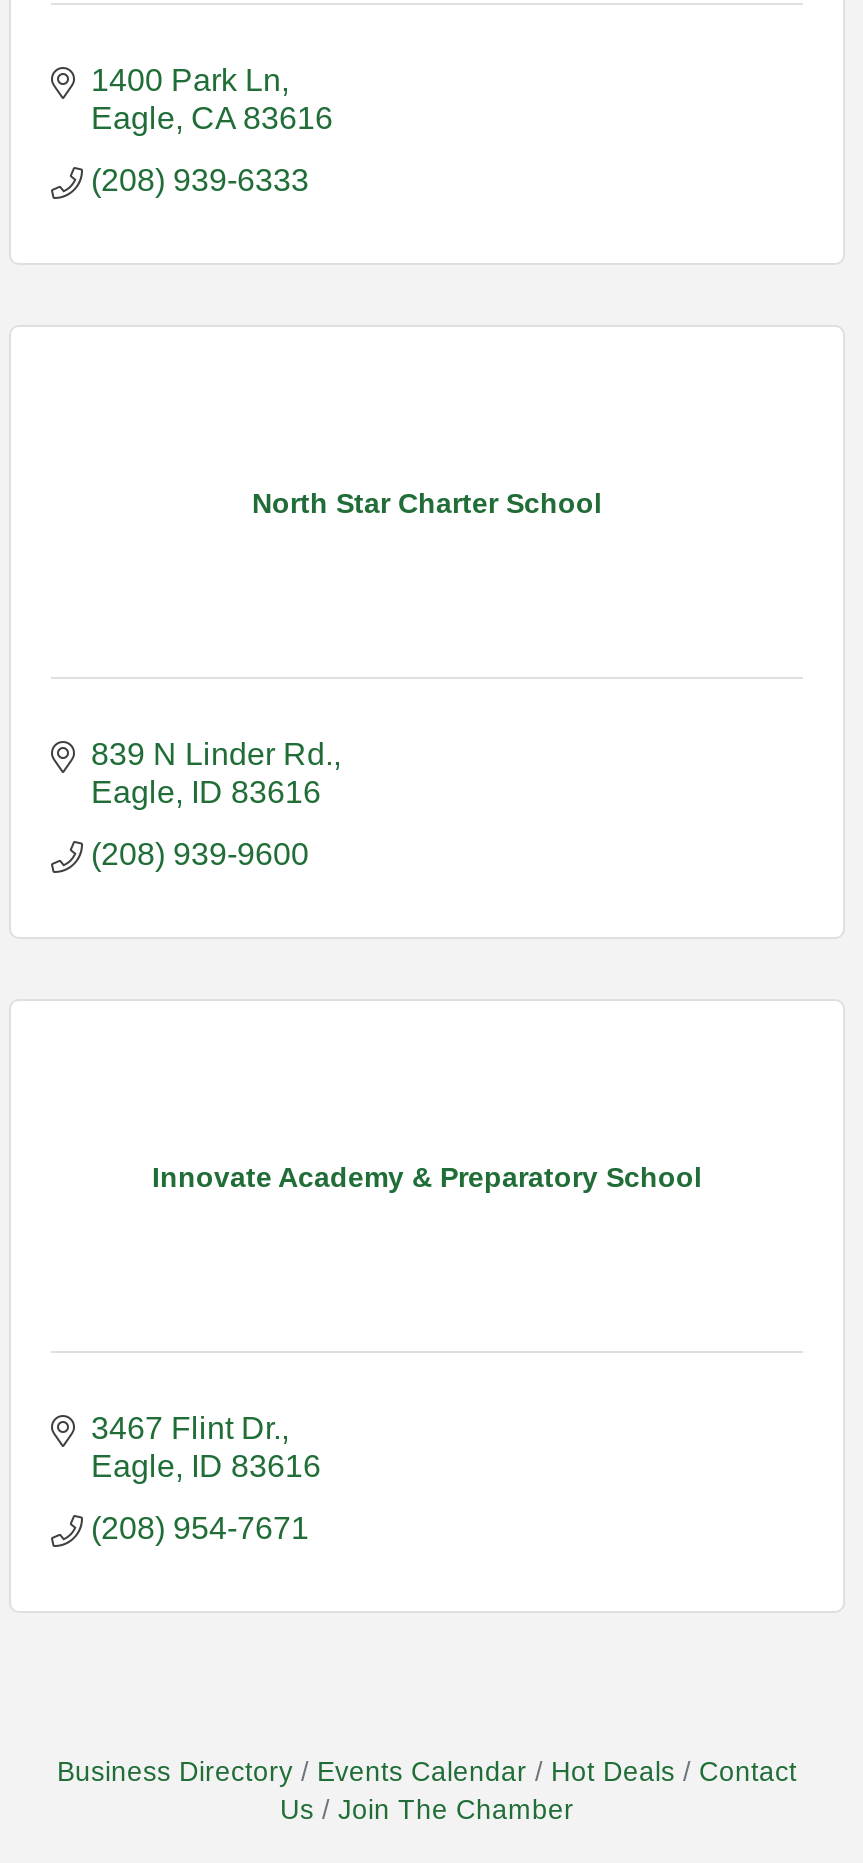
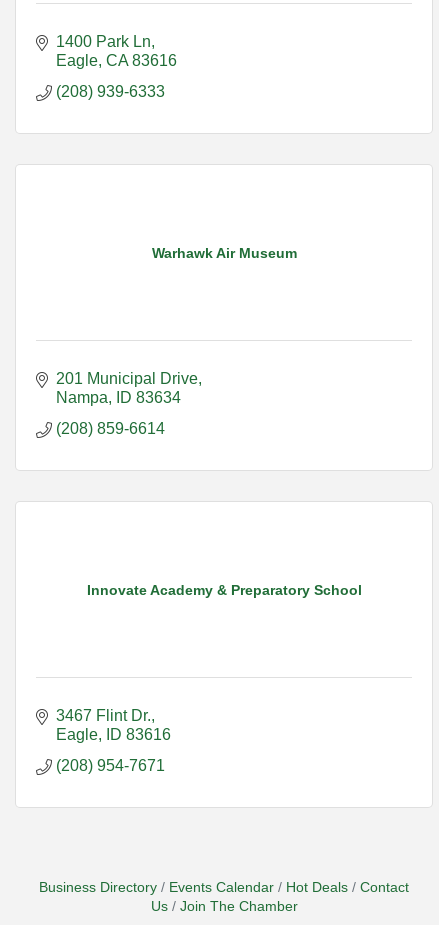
[252,488,602,520] North Star Charter School -> [151,245,296,261] Warhawk Air Museum
[91,738,333,810] 839 N Linder Rd. | Eagle ID 83616 -> [56,370,198,406] 201 Municipal Drive | Nampa ID 83634
[91,838,309,872] (208) 939-9600 -> [56,420,165,437] (208) 859-6614

